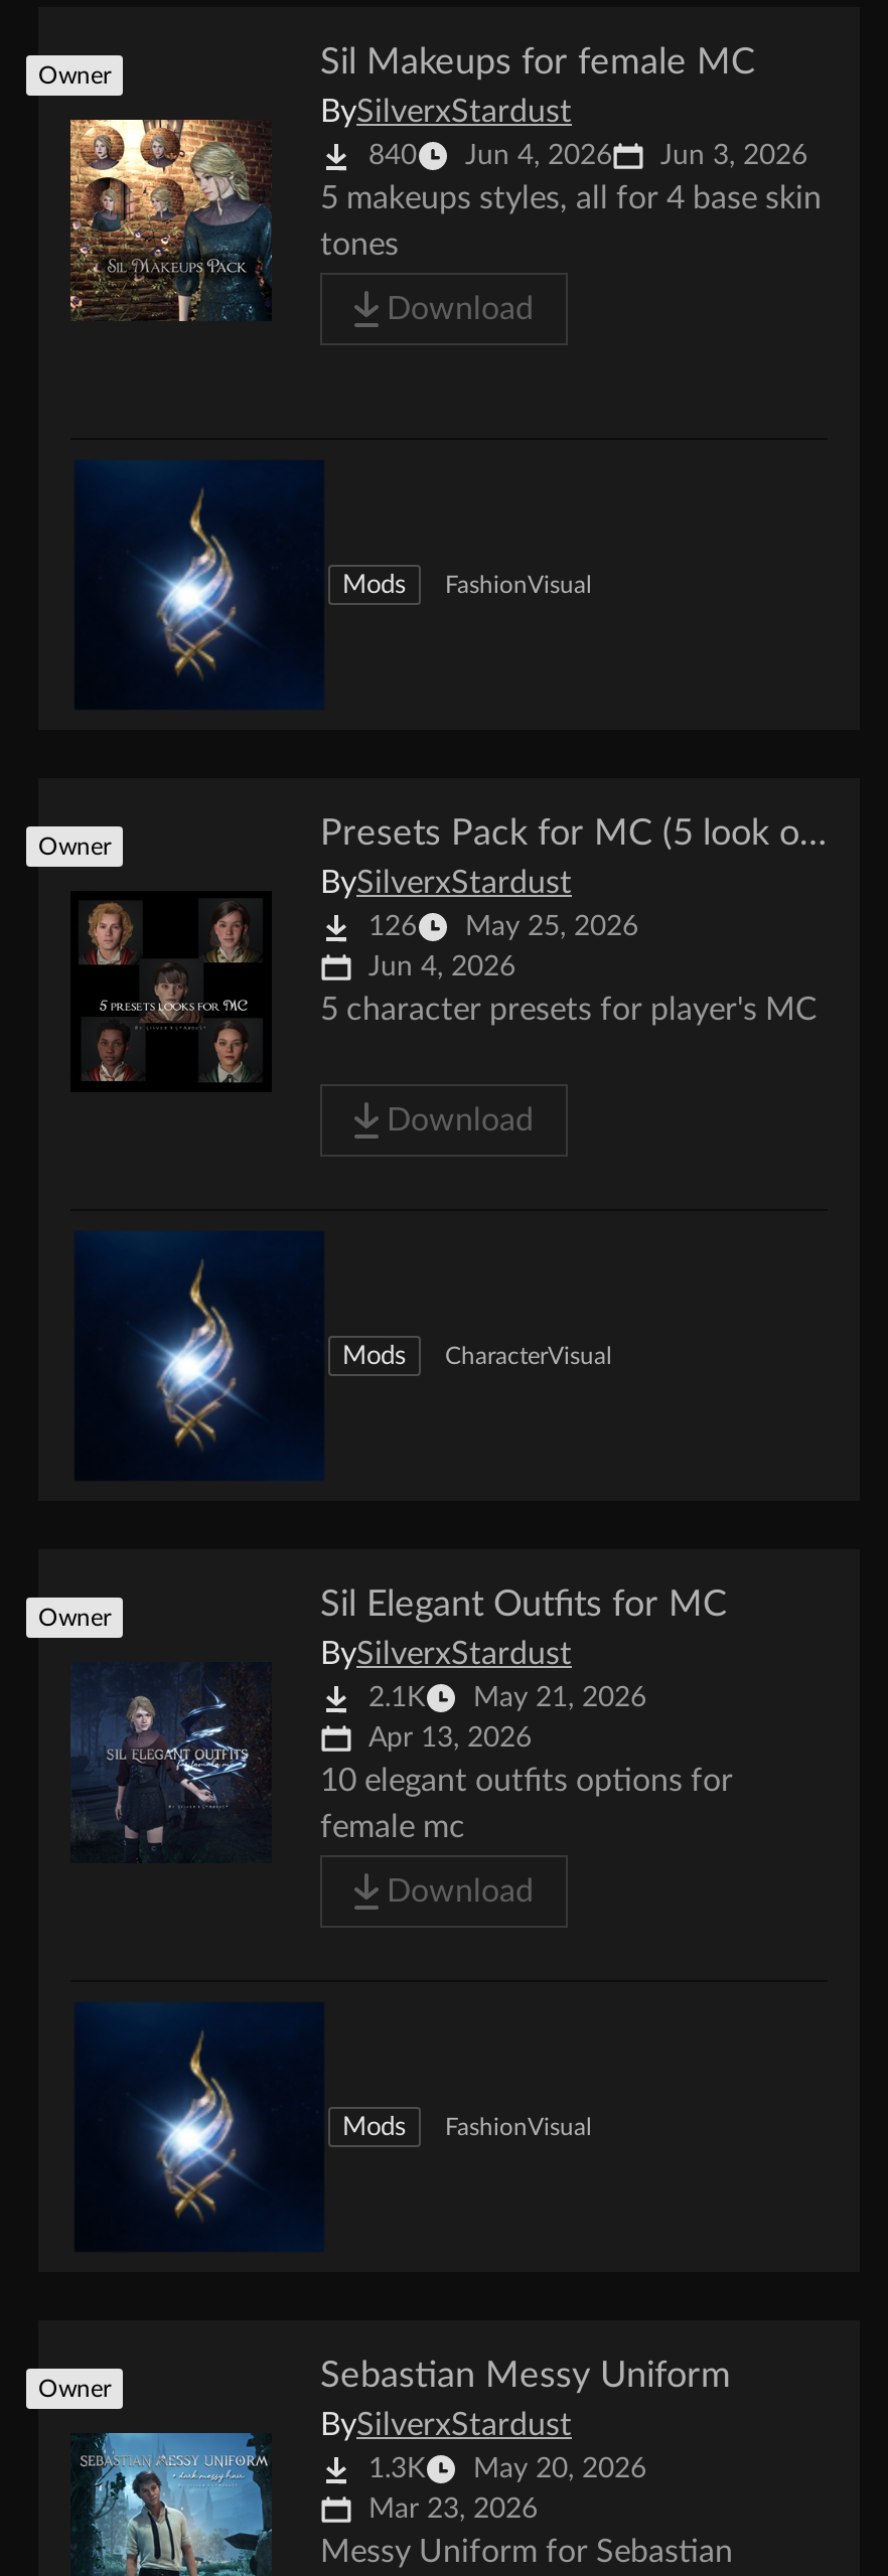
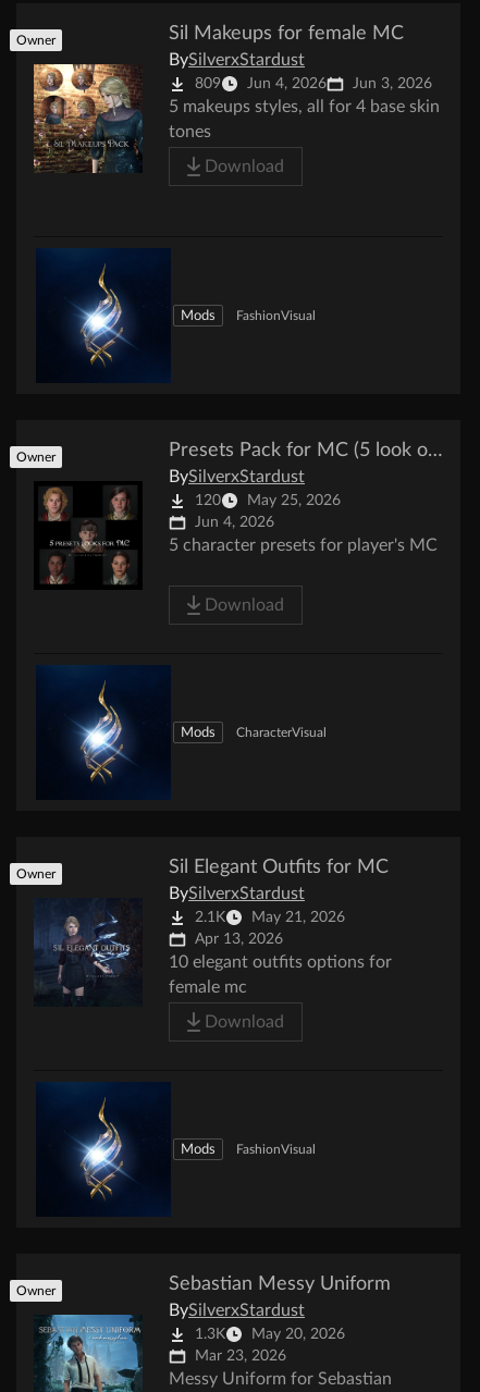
[368,141,807,170] 840 Jun 4, 2026 Jun 3, 2026 -> [195,76,432,91] 809 Jun 4, 2026 Jun 3, 2026
[368,912,638,941] 126 May 25, 2026 -> [195,493,341,508] 120 May 25, 2026

